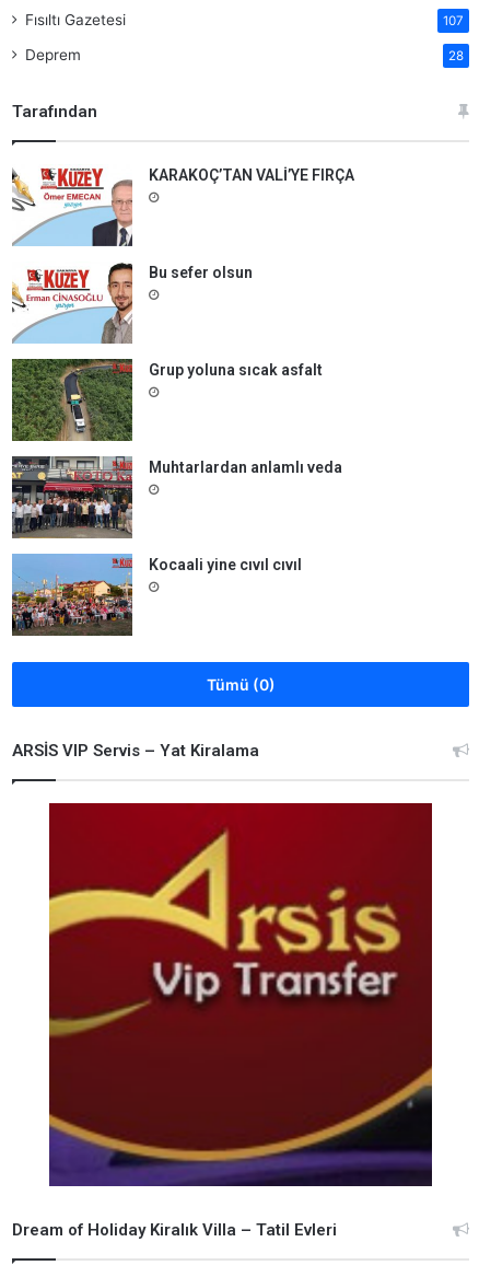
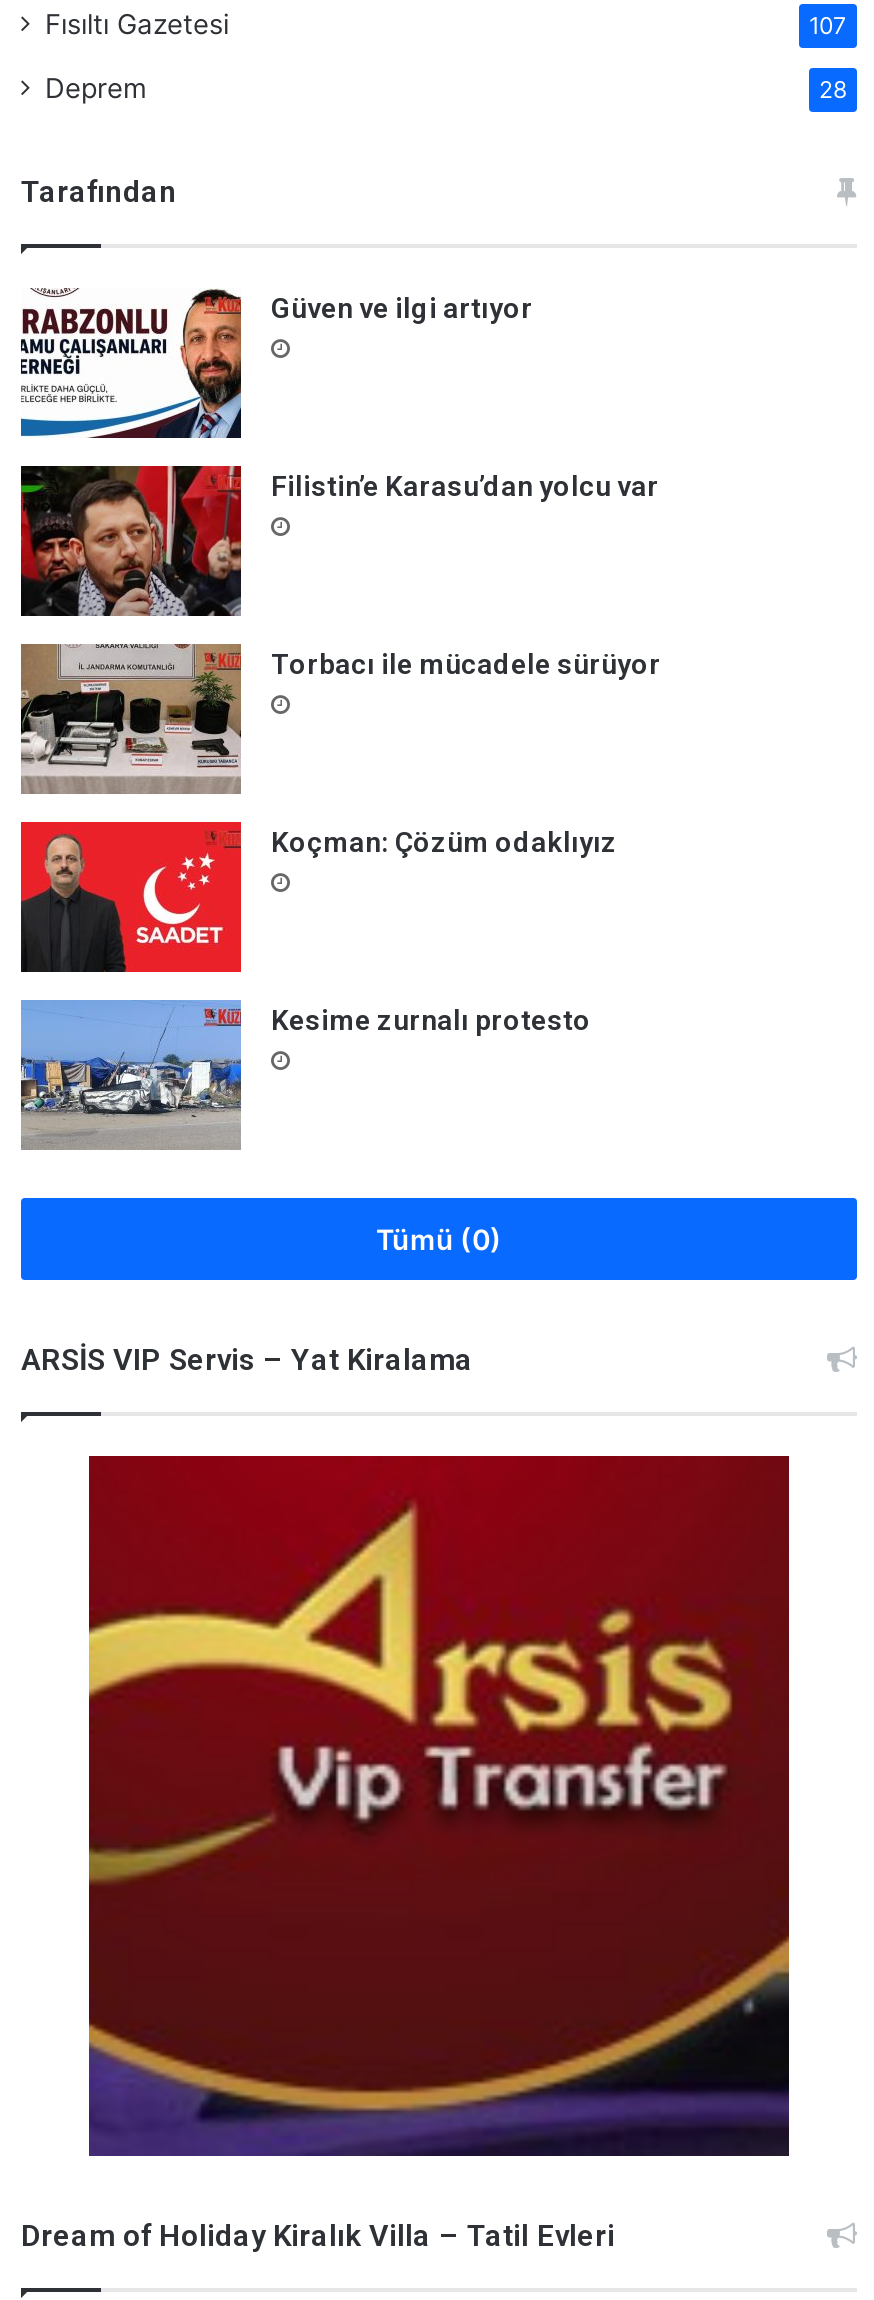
[11,165,354,246] [image] | KARAKOÇ’TAN VALİ’YE FIRÇA -> [19,286,533,440] [image] | Güven ve ilgi artıyor
[11,262,253,345] [image] | Bu sefer olsun -> [19,464,659,618] [image] | Filistin’e Karasu’dan yolcu var
[12,358,323,441] [image] | Grup yoluna sıcak asfalt -> [21,642,661,794] [image] | Torbacı ile mücadele sürüyor
[11,455,342,539] [image] | Muhtarlardan anlamlı veda -> [19,820,617,974] [image] | Koçman: Çözüm odaklıyız
[149,556,302,574] Kocaali yine cıvıl cıvıl -> [271,1005,591,1037] Kesime zurnalı protesto
[12,572,133,636] [image] -> [21,1046,243,1148] [image]

